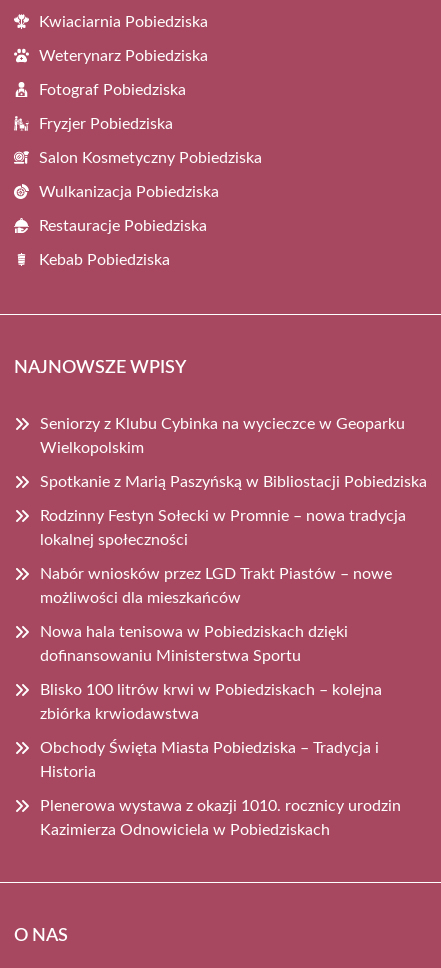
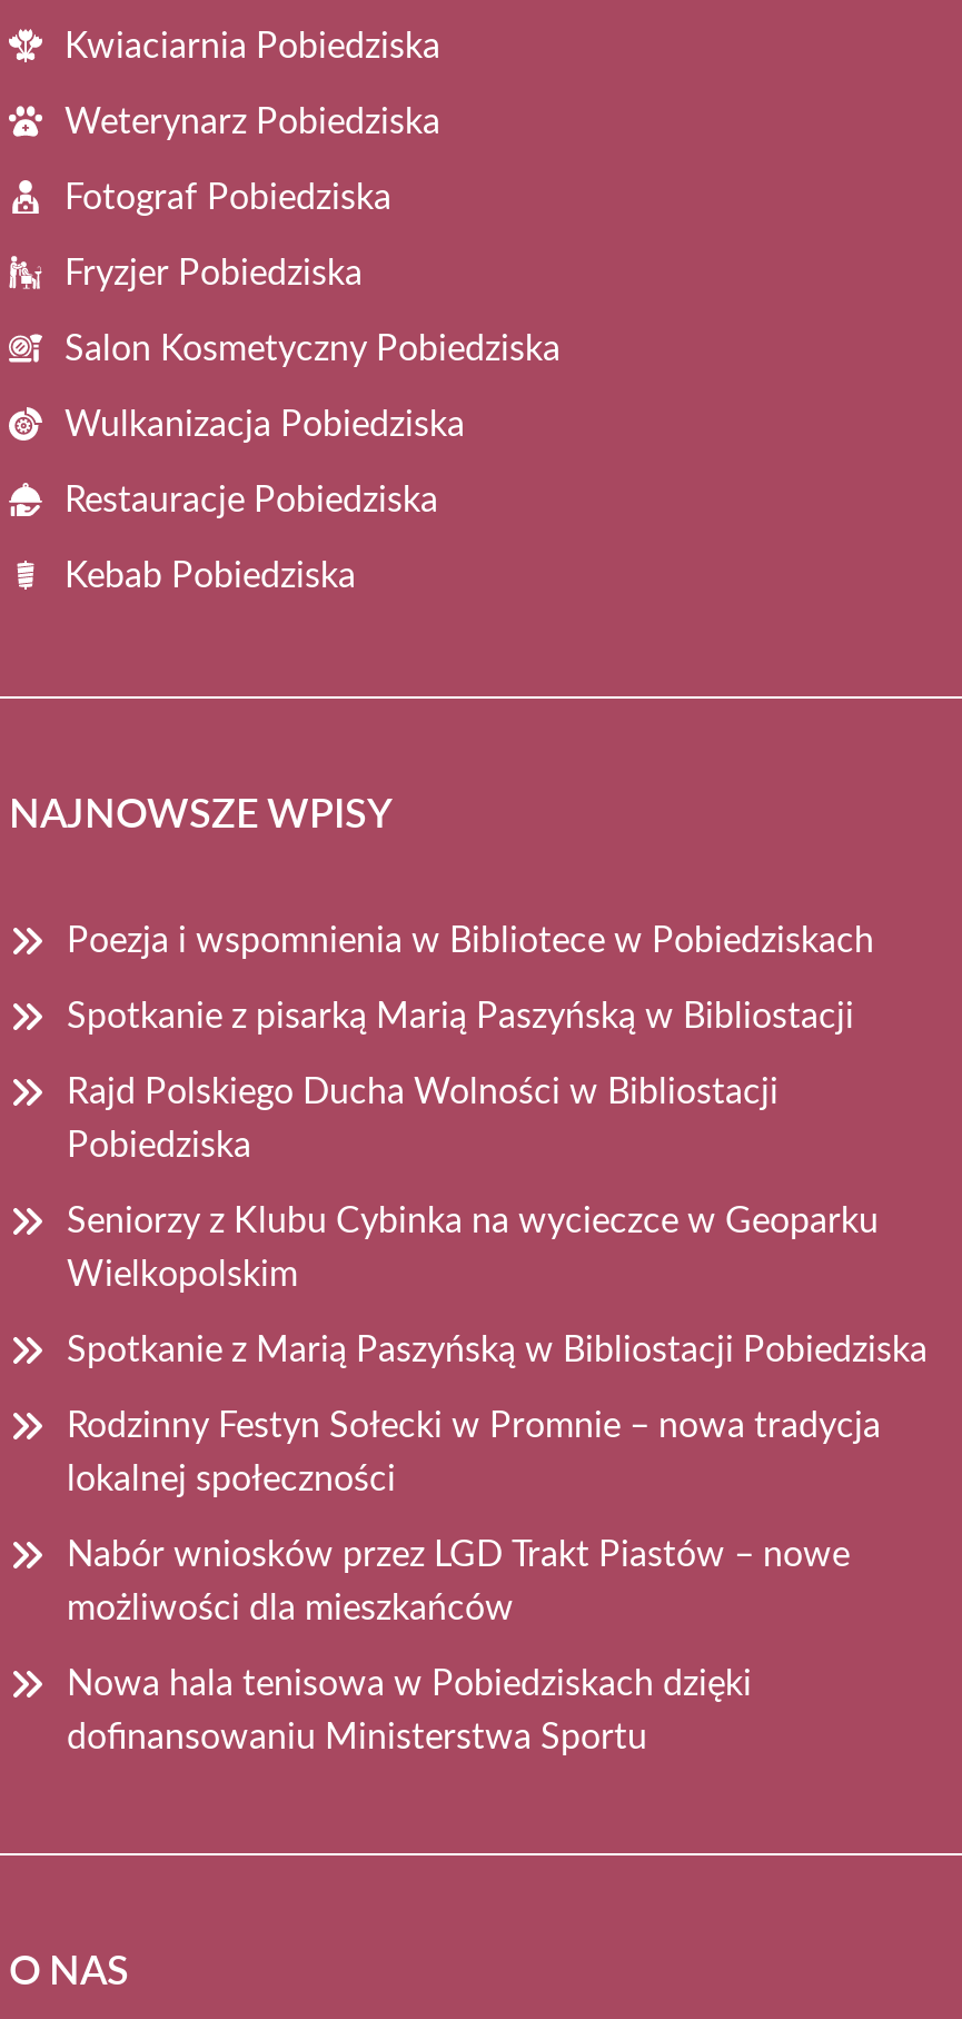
none -> [67,923,874,1164] Poezja i wspomnienia w Bibliotece w Pobiedziskach | Spotkanie z pisarką Marią Paszyńską w Bibliostacji | Rajd Polskiego Ducha Wolności w Bibliostacji | Pobiedziska
moved [40,416,427,664] -> [67,1204,928,1755]: Seniorzy z Klubu Cybinka na wycieczce w Geoparku | Wielkopolskim | Spotkanie z Marią Paszyńską w Bibliostacji Pobiedziska | ... | Nowa hala tenisowa w Pobiedziskach dzięki | dofinansowaniu Ministerstwa Sportu
[40,682,401,838] Blisko 100 litrów krwi w Pobiedziskach – kolejna | zbiórka krwiodawstwa | Obchody Święta Miasta Pobiedziska – Tradycja i | Historia | Plenerowa wystawa z okazji 1010. rocznicy urodzin | Kazimierza Odnowiciela w Pobiedziskach -> none

